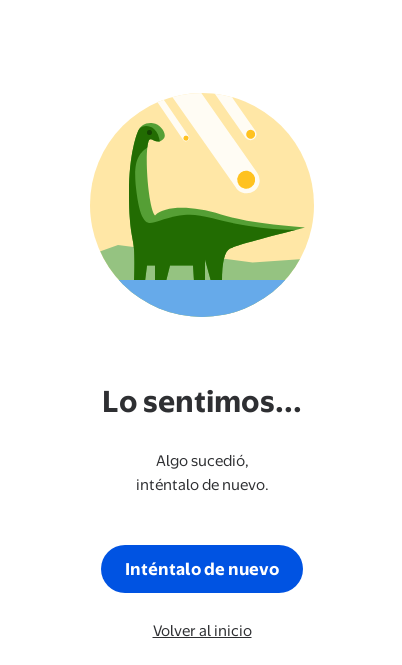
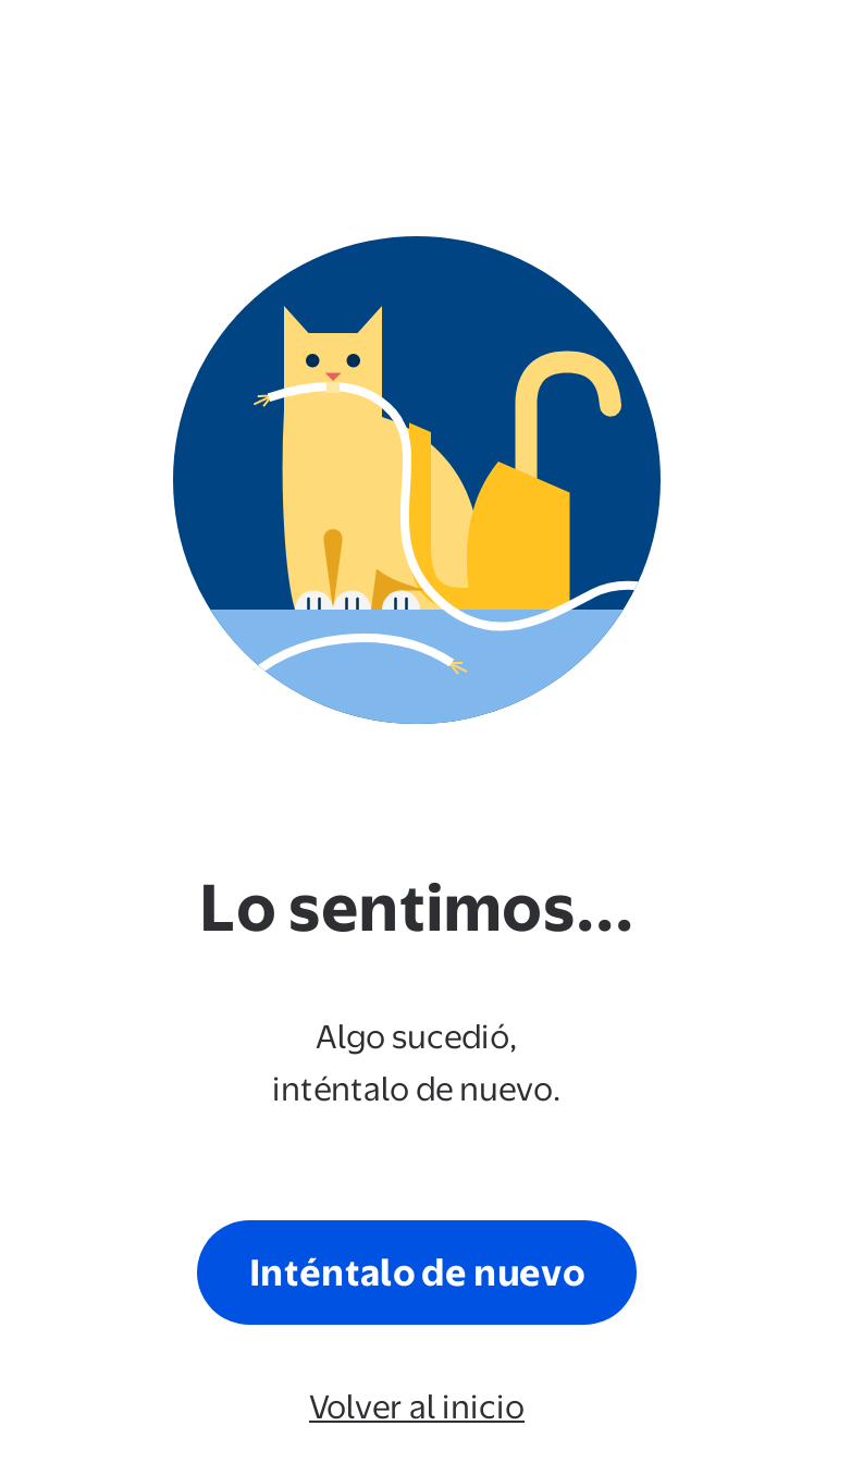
[90,93,314,294] [image] -> [171,234,663,676] [image]

